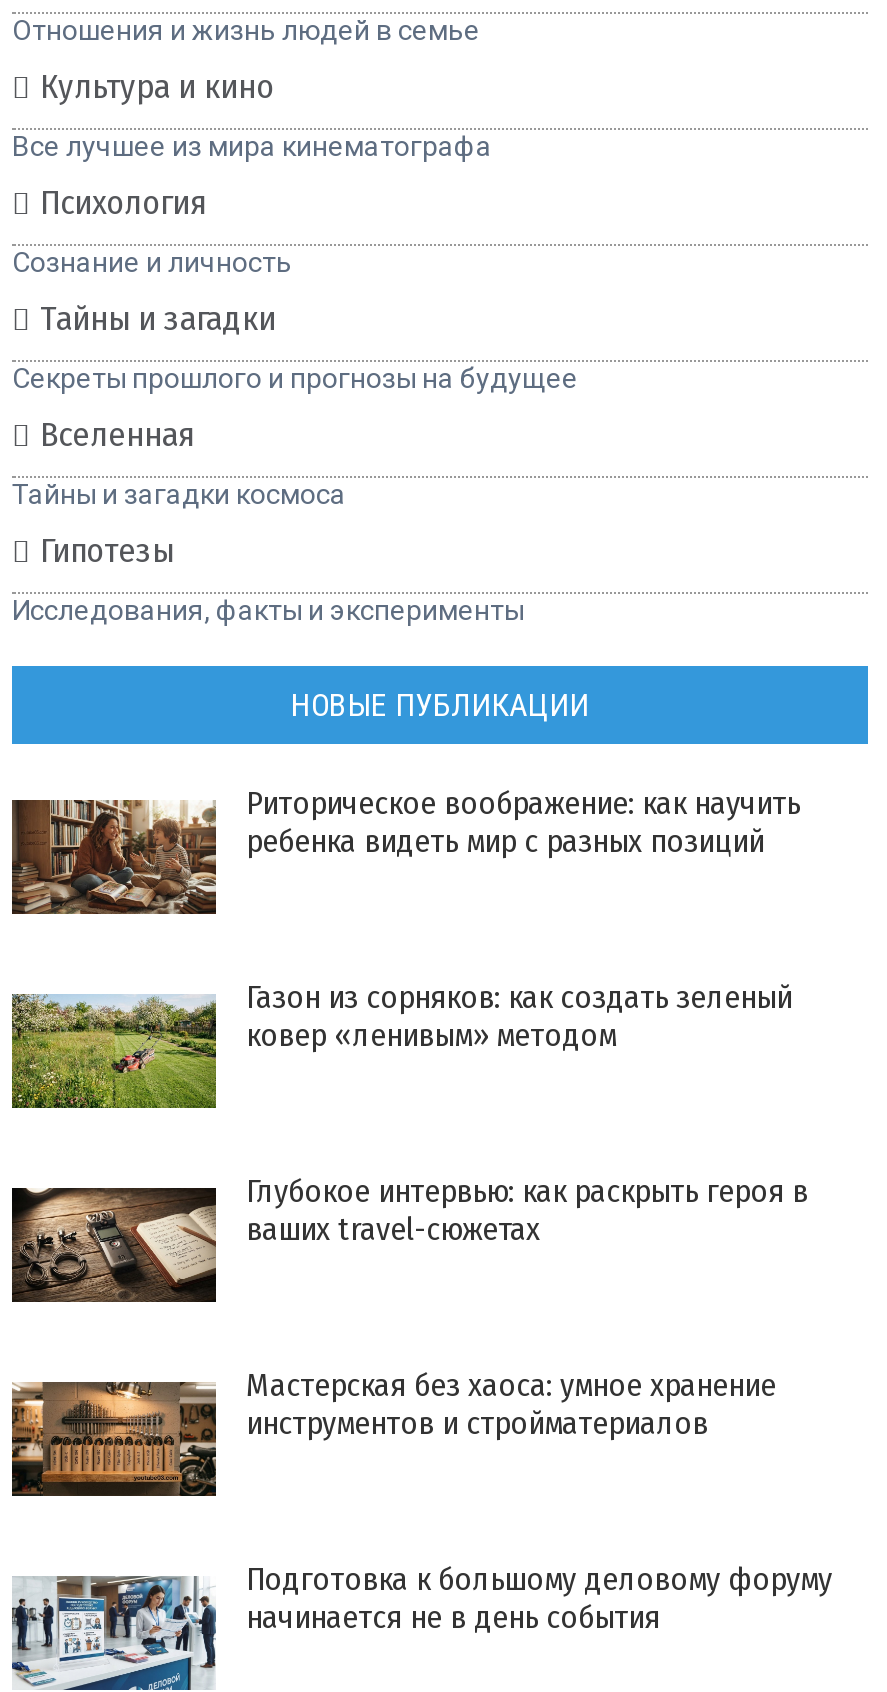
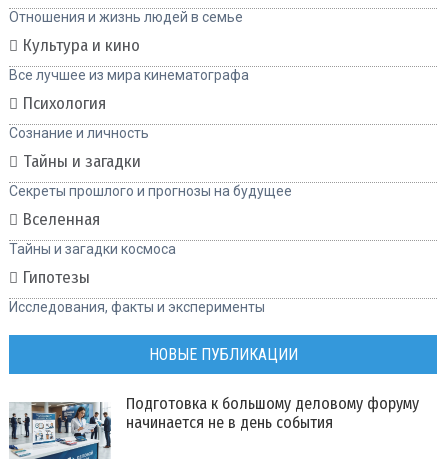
[10,784,800,916] [image] | Риторическое воображение: как научить | ребенка видеть мир с разных позиций -> none
[10,978,792,1110] [image] | Газон из сорняков: как создать зеленый | ковер «ленивым» методом -> none
[10,1172,808,1304] [image] | Глубокое интервью: как раскрыть героя в | ваших travel-сюжетах -> none
[10,1366,776,1498] [image] | Мастерская без хаоса: умное хранение | инструментов и стройматериалов -> none

